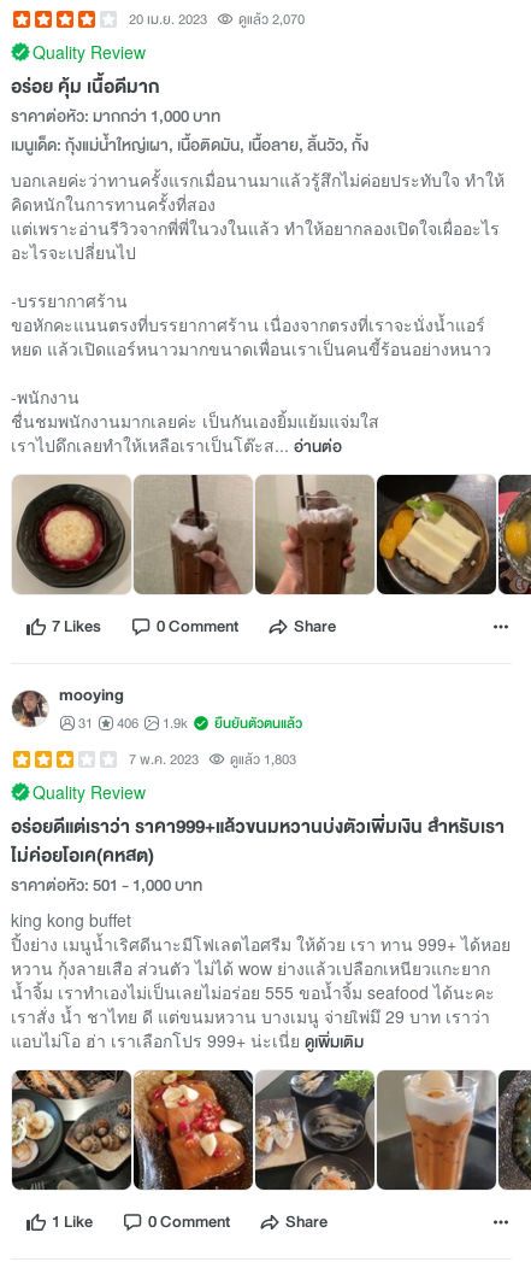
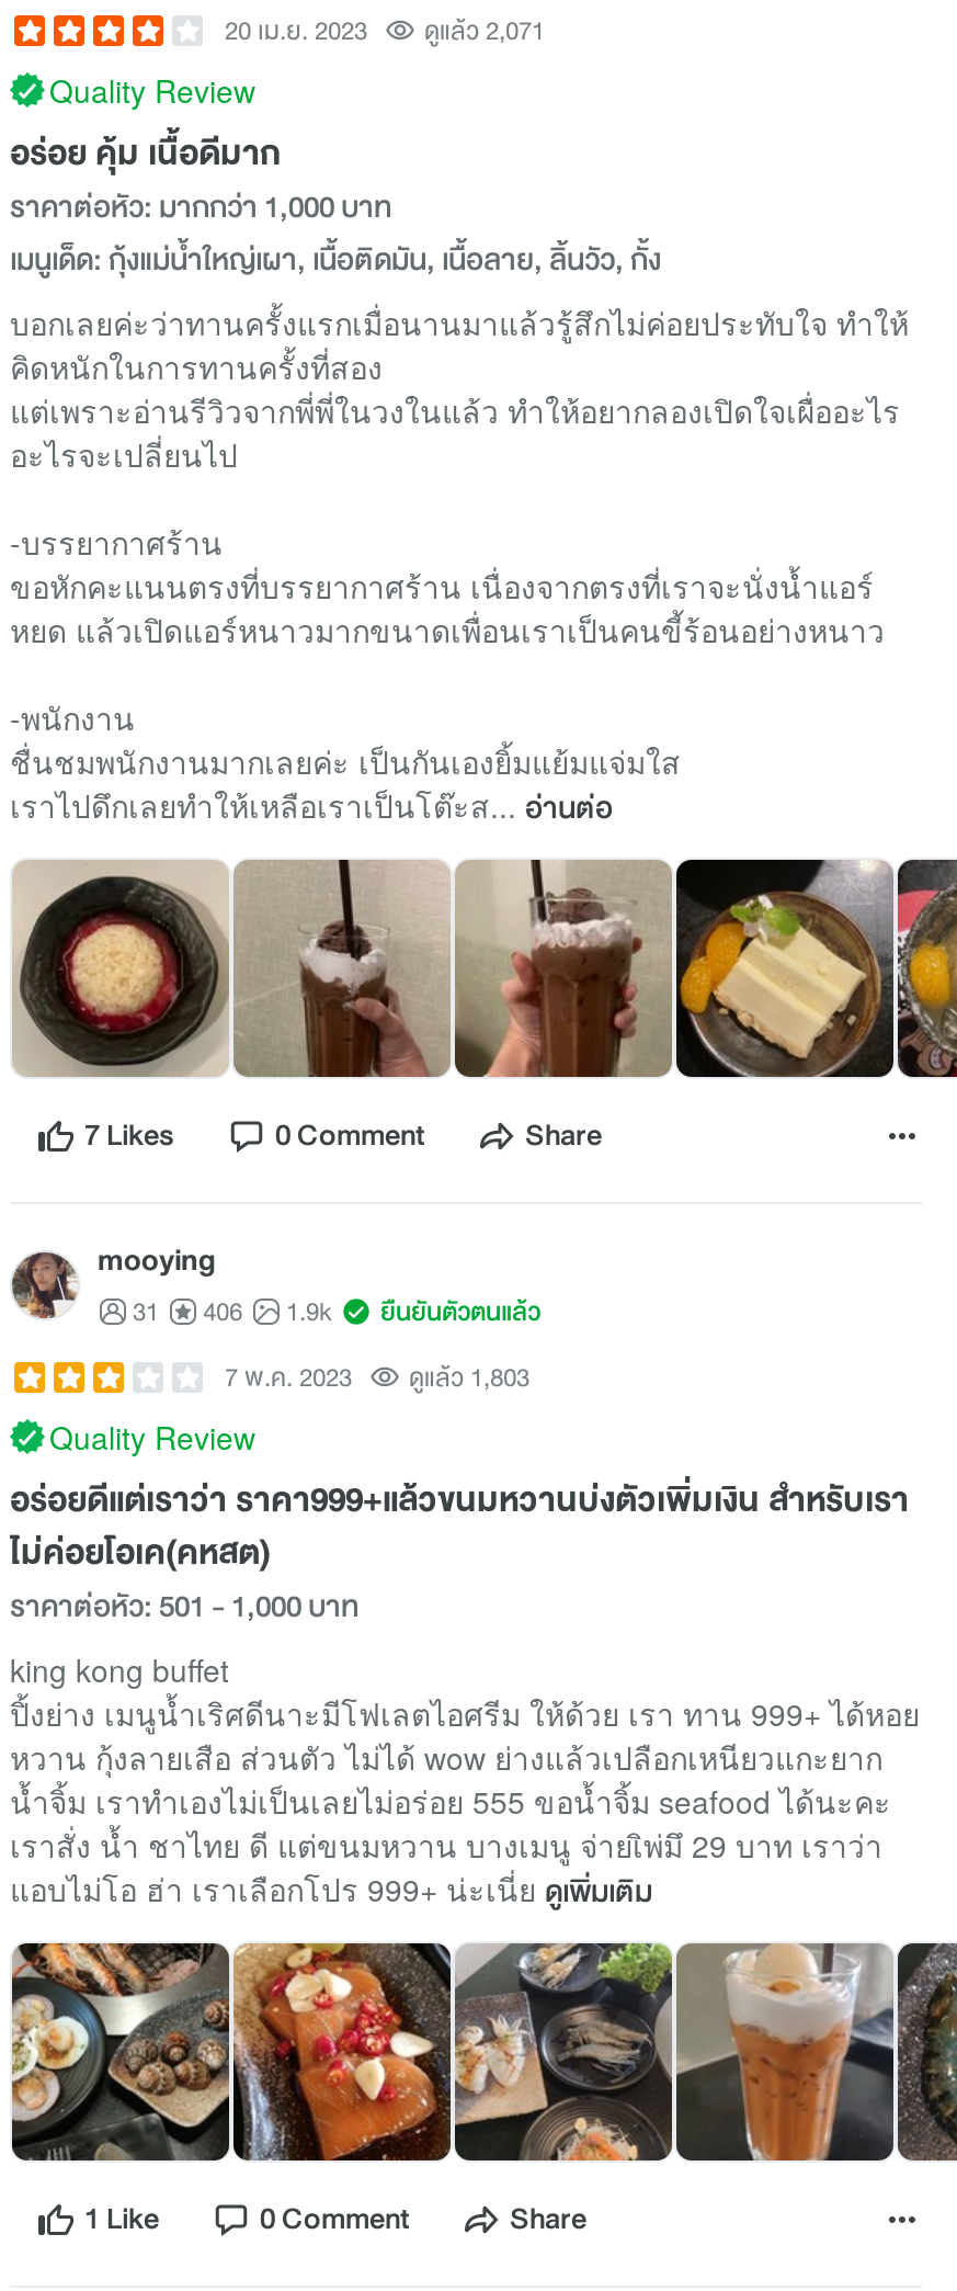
[129,8,305,30] 20 เม.ย. 2023 ดูแล้ว 2,070 -> [225,11,545,50] 20 เม.ย. 2023 ดูแล้ว 2,071

